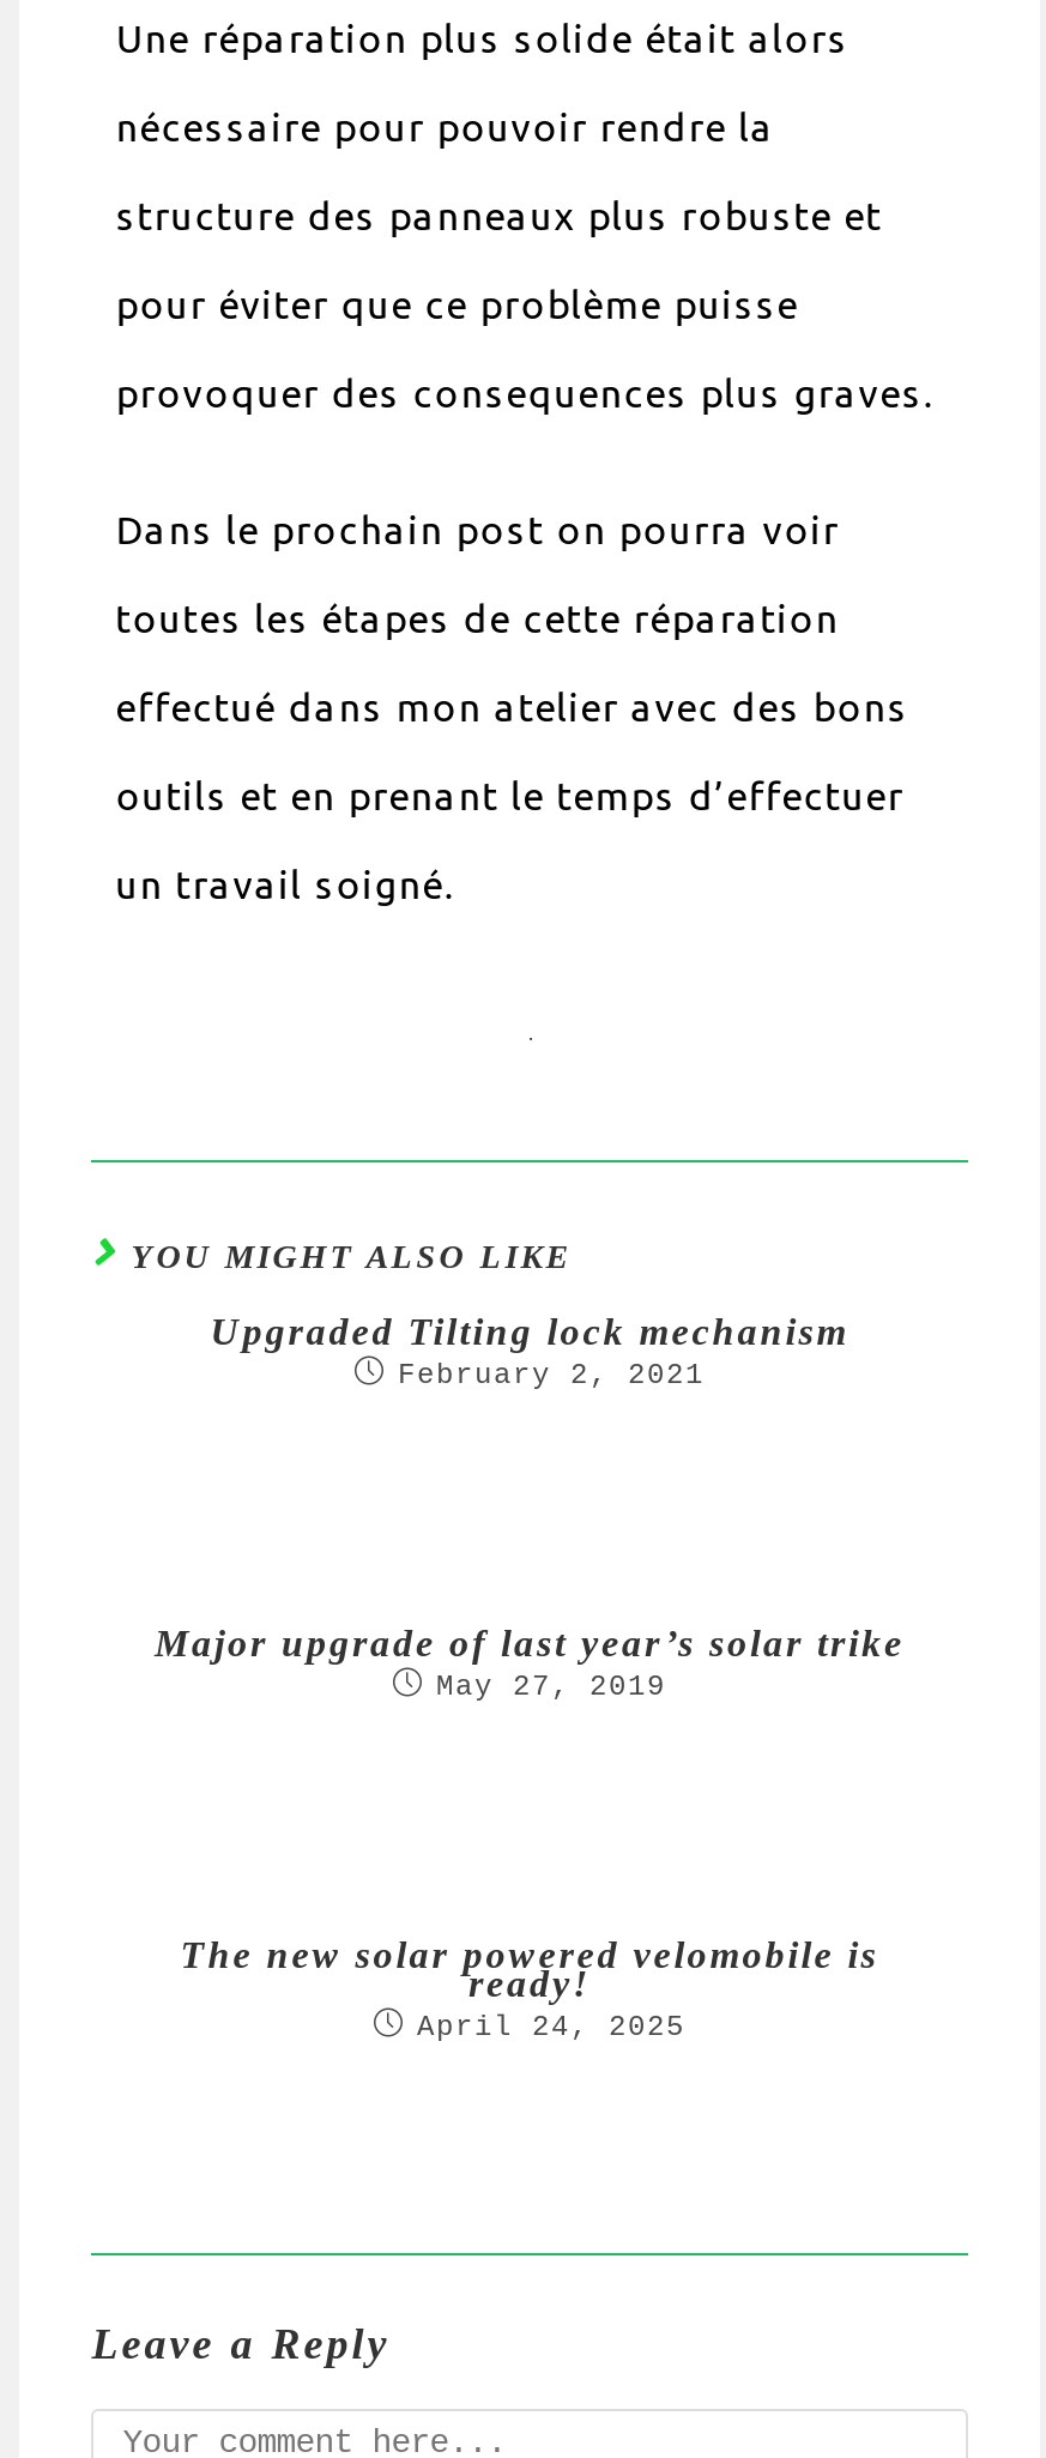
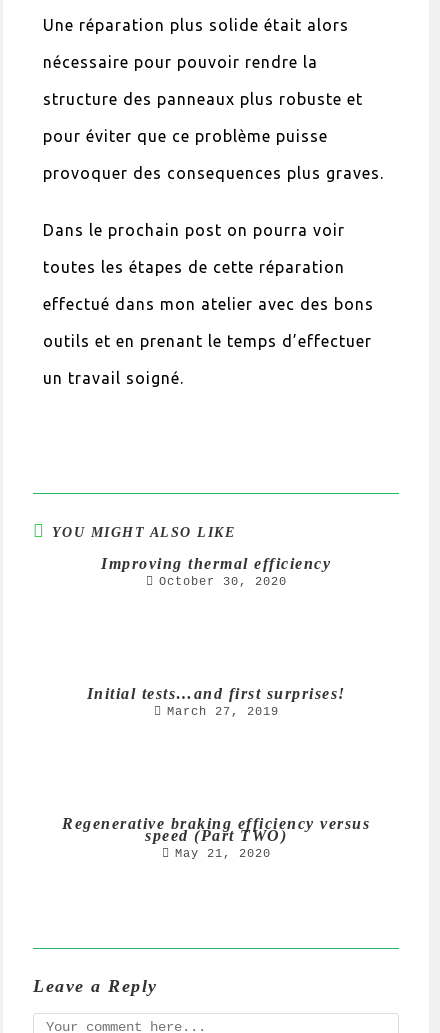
[210,1311,849,1393] Upgraded Tilting lock mechanism | February 2, 2021 -> [101,555,331,589] Improving thermal efficiency | October 30, 2020
[155,1623,905,1704] Major upgrade of last year’s solar trike | May 27, 2019 -> [86,685,345,719] Initial tests…and first surprises! | March 27, 2019
[180,1935,879,2045] The new solar powered velomobile is | ready! | April 24, 2025 -> [62,815,370,861] Regenerative braking efficiency versus | speed (Part TWO) | May 21, 2020

